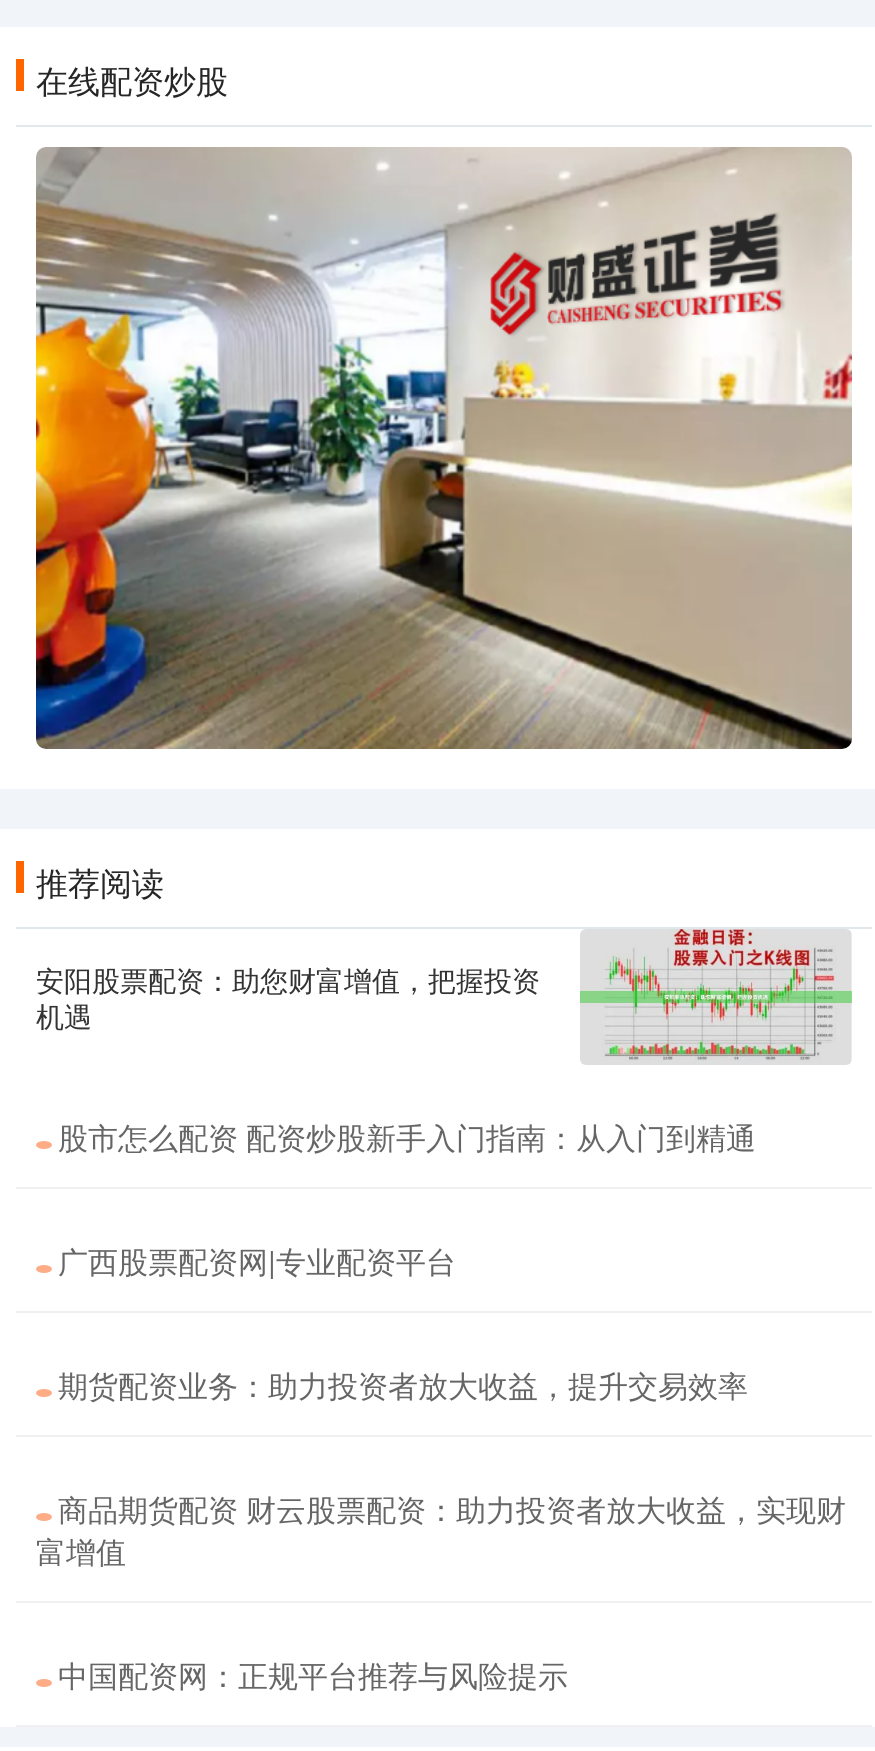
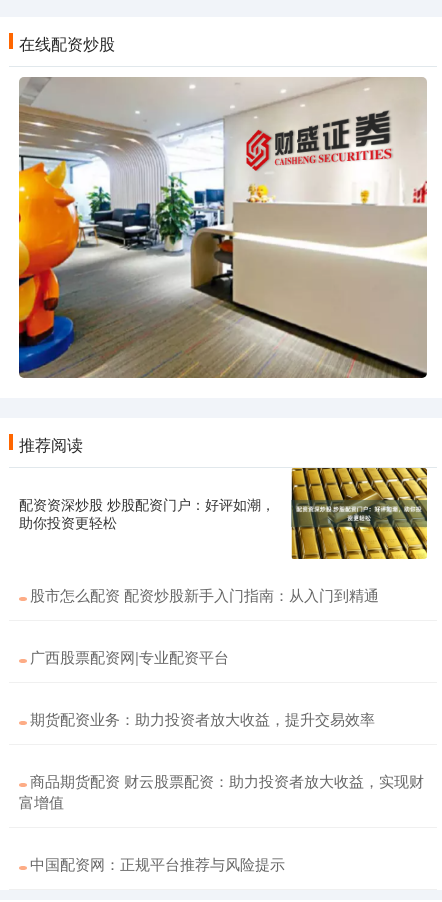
[36,927,852,1067] [image] | 安阳股票配资：助您财富增值，把握投资 | 机遇 -> [19,467,428,560] [image] | 配资资深炒股 炒股配资门户：好评如潮， | 助你投资更轻松

